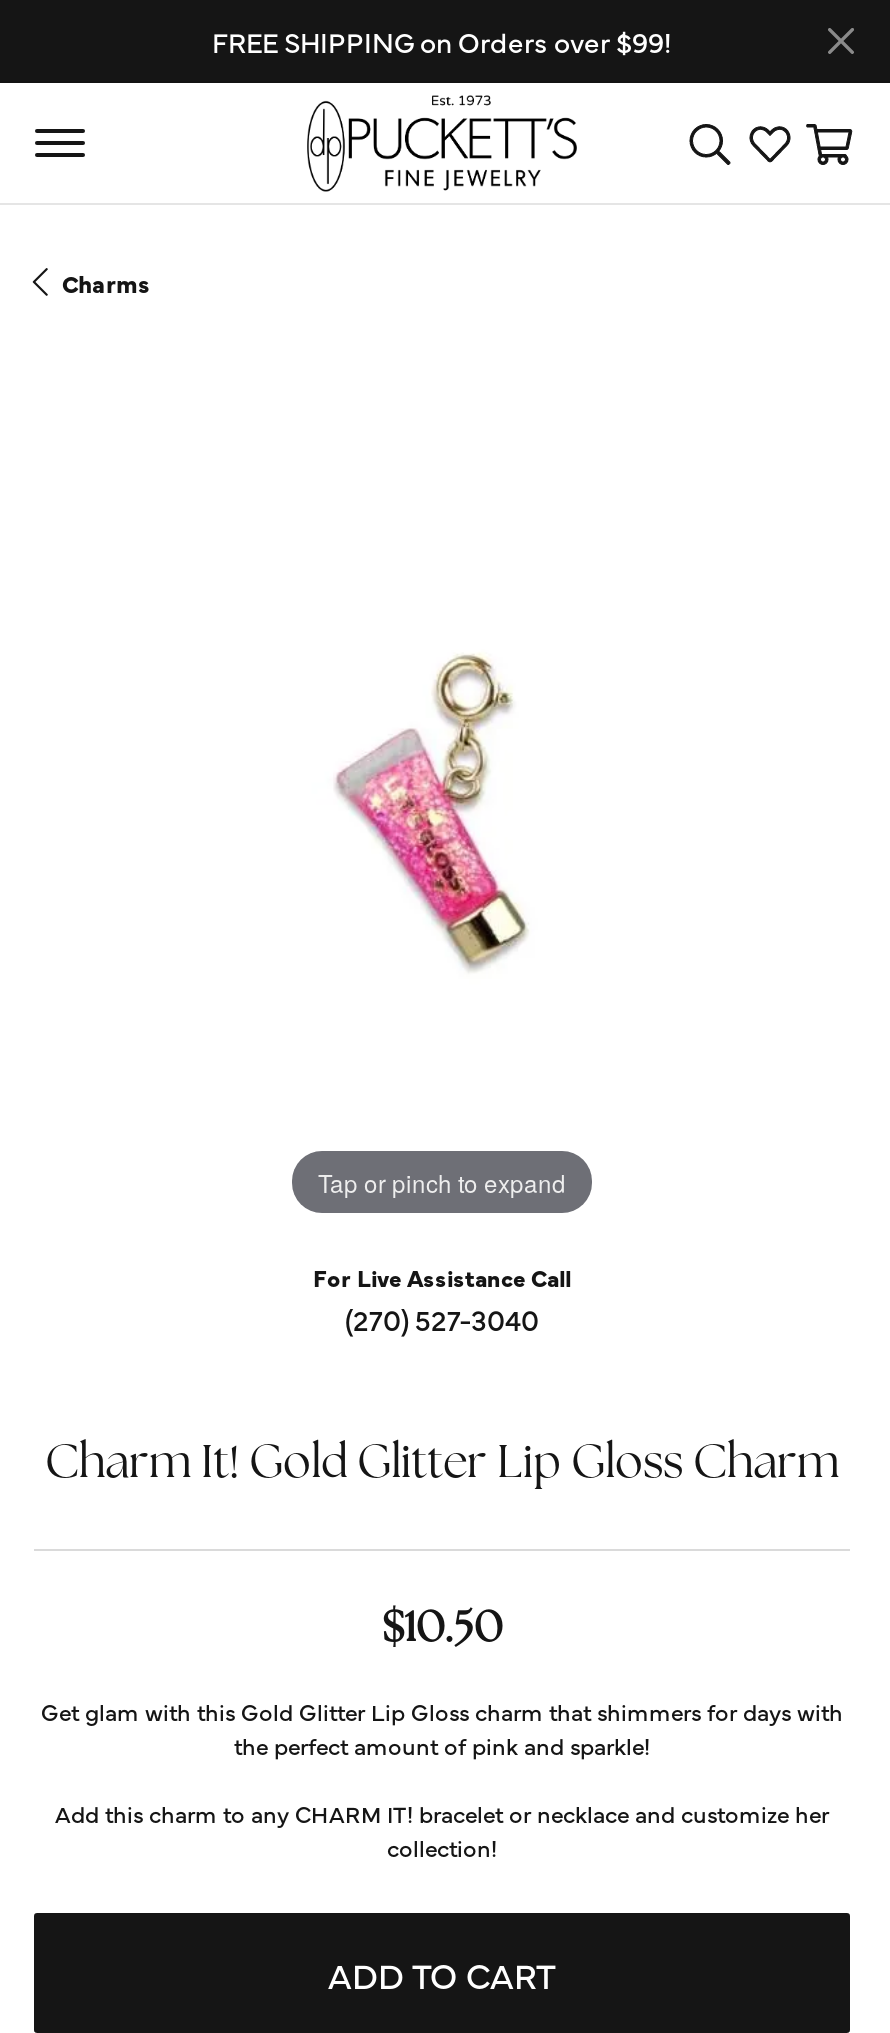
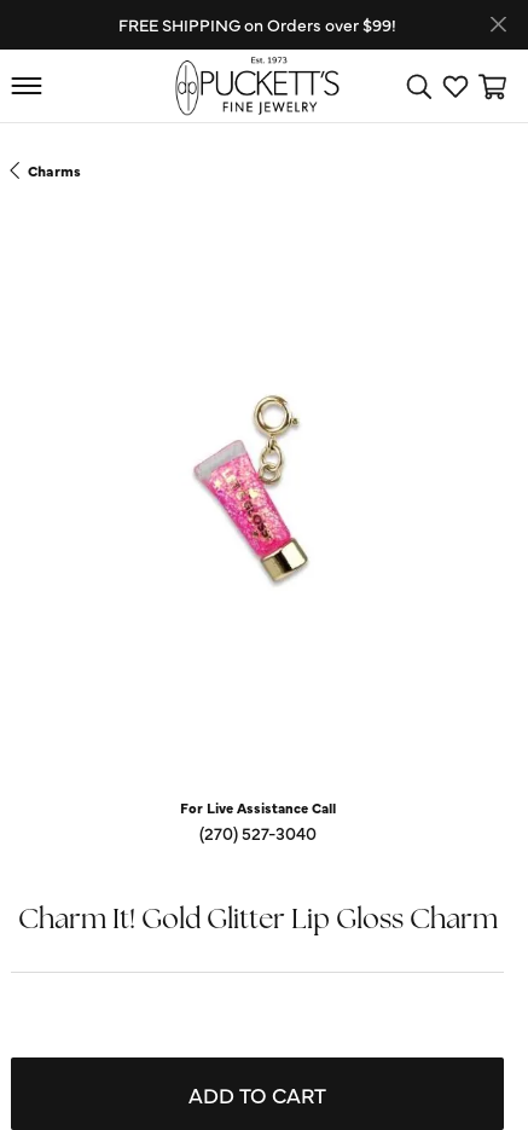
[318,1164,566,1198] Tap or pinch to expand -> none
moved [45,1261,839,1489] -> [18,798,497,935]: For Live Assistance Call | (270) 527-3040 | Charm It! Gold Glitter Lip Gloss Charm
[41,1609,843,1863] $10.50 | Get glam with this Gold Glitter Lip Gloss charm that shimmers for days with | the perfect amount of pink and sparkle! | Add this charm to any CHARM IT! bracelet or necklace and customize her | collection! -> none

